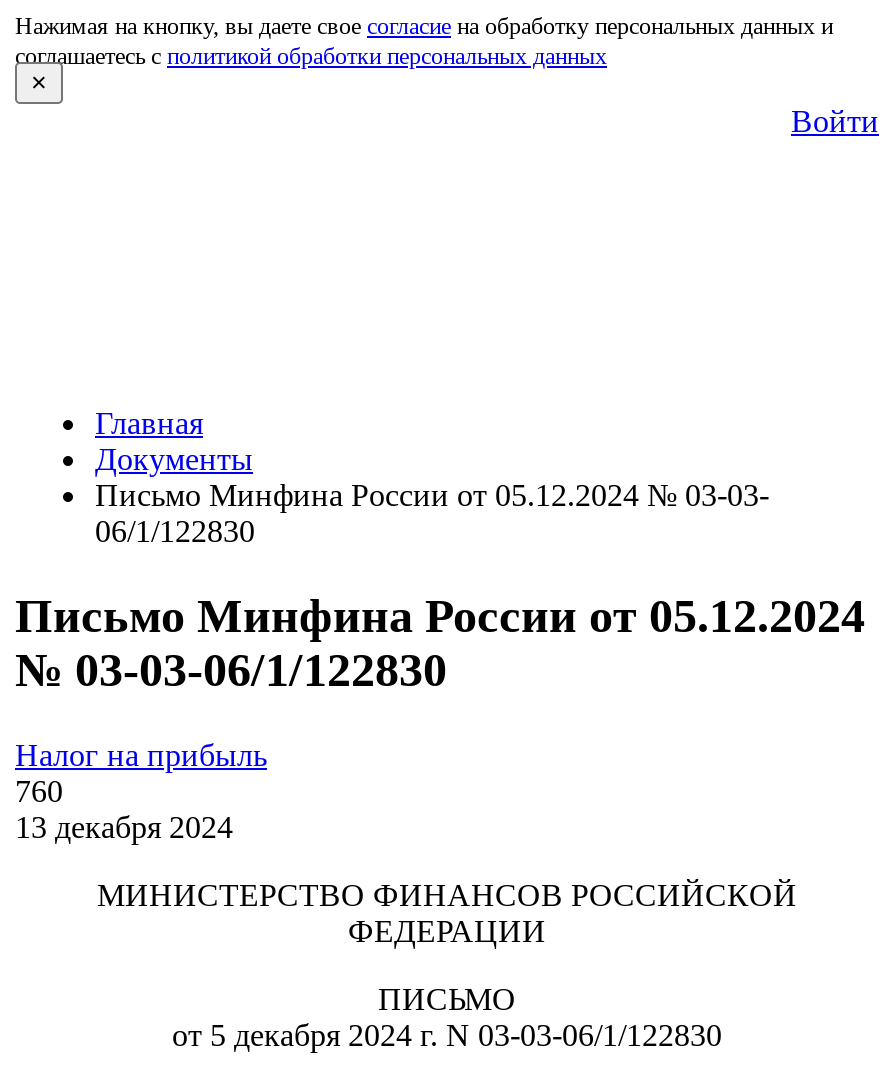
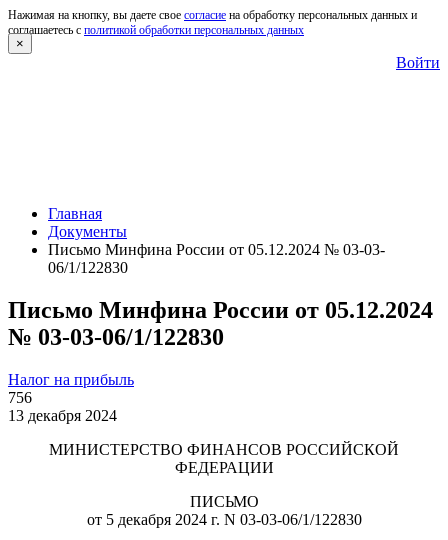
[15,774,63,808] 760 -> [8,389,32,406] 756

